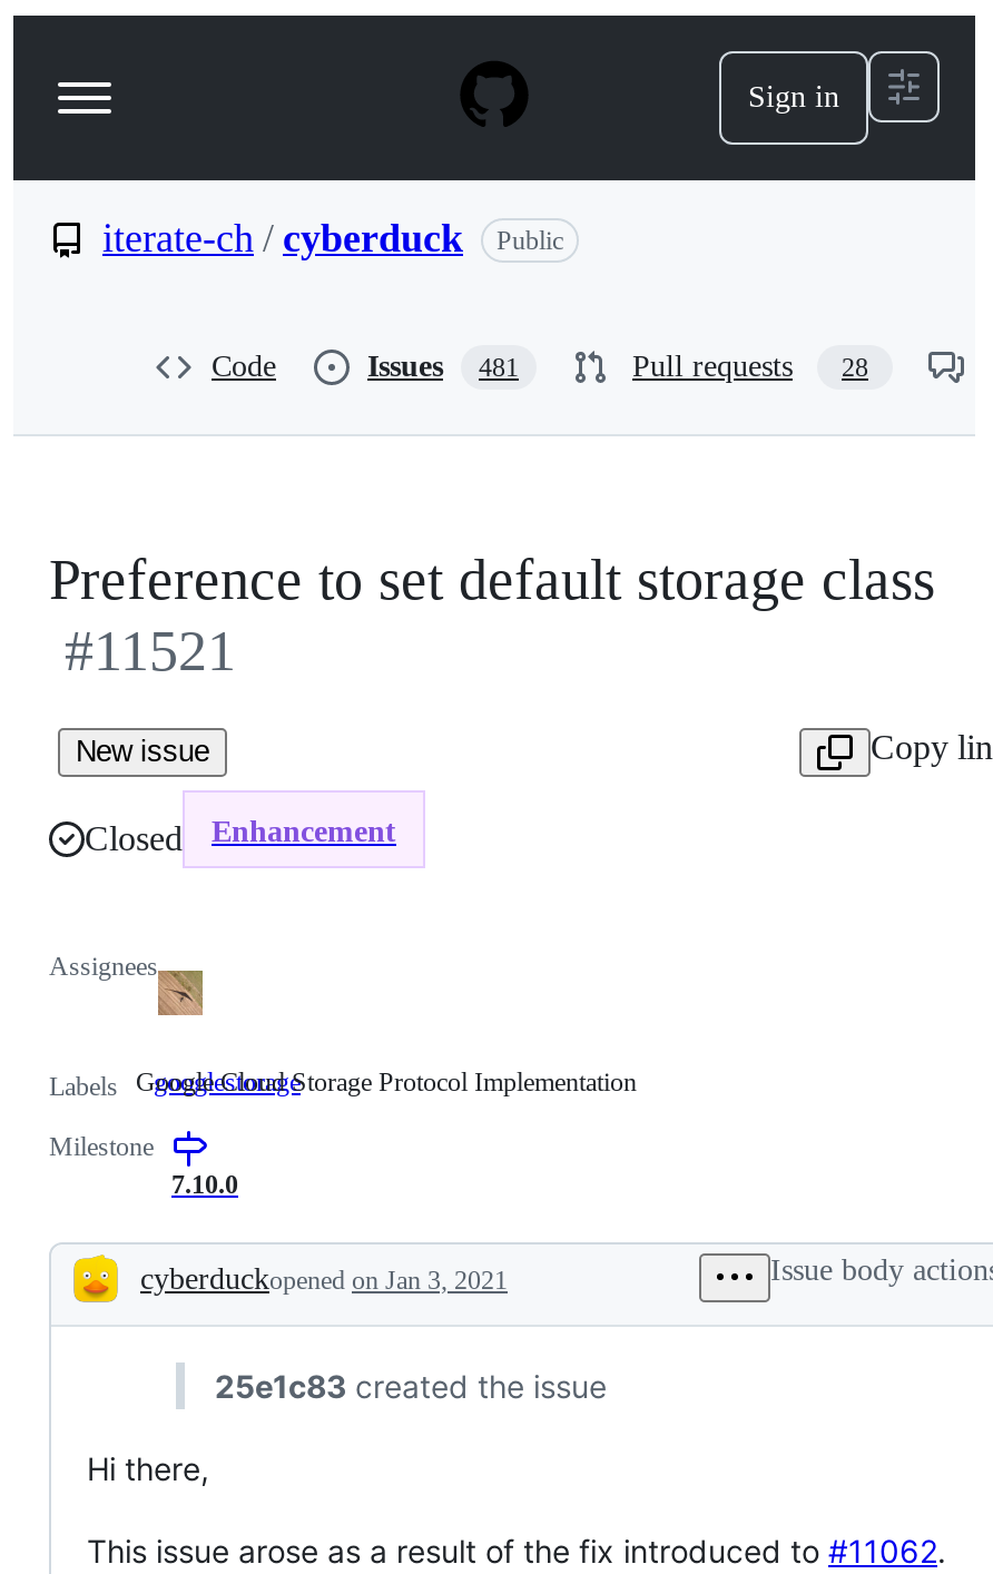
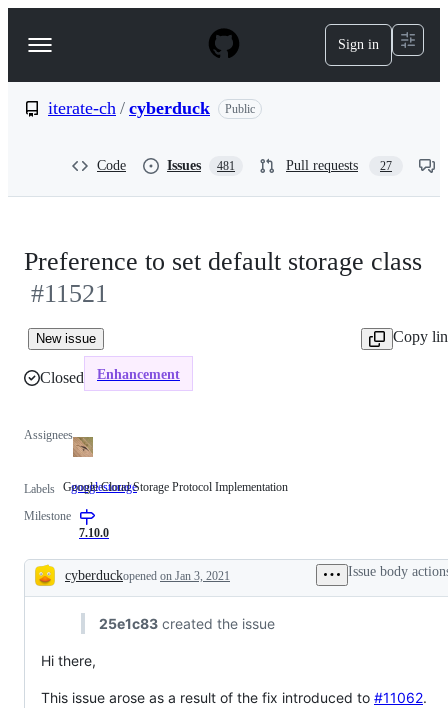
[632,350,868,383] Pull requests 28 -> [286,158,392,173] Pull requests 27

